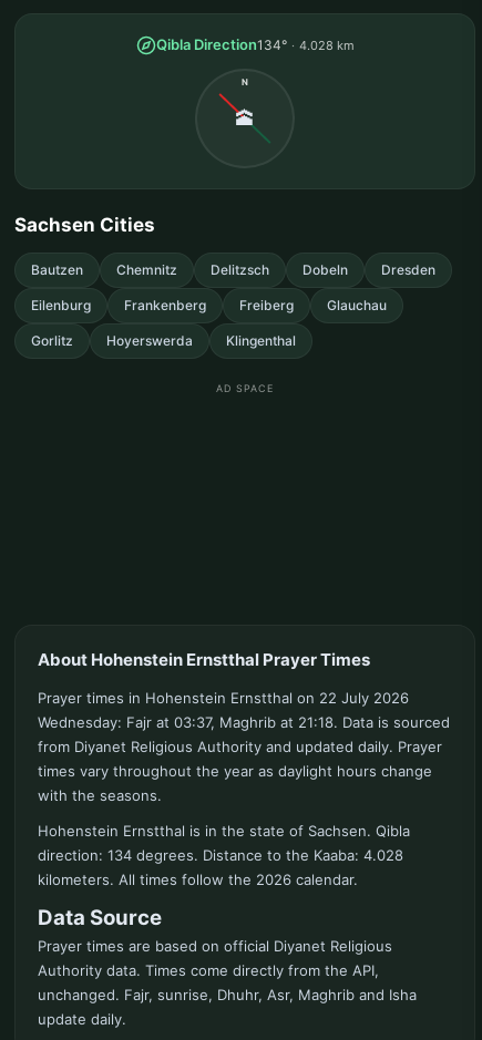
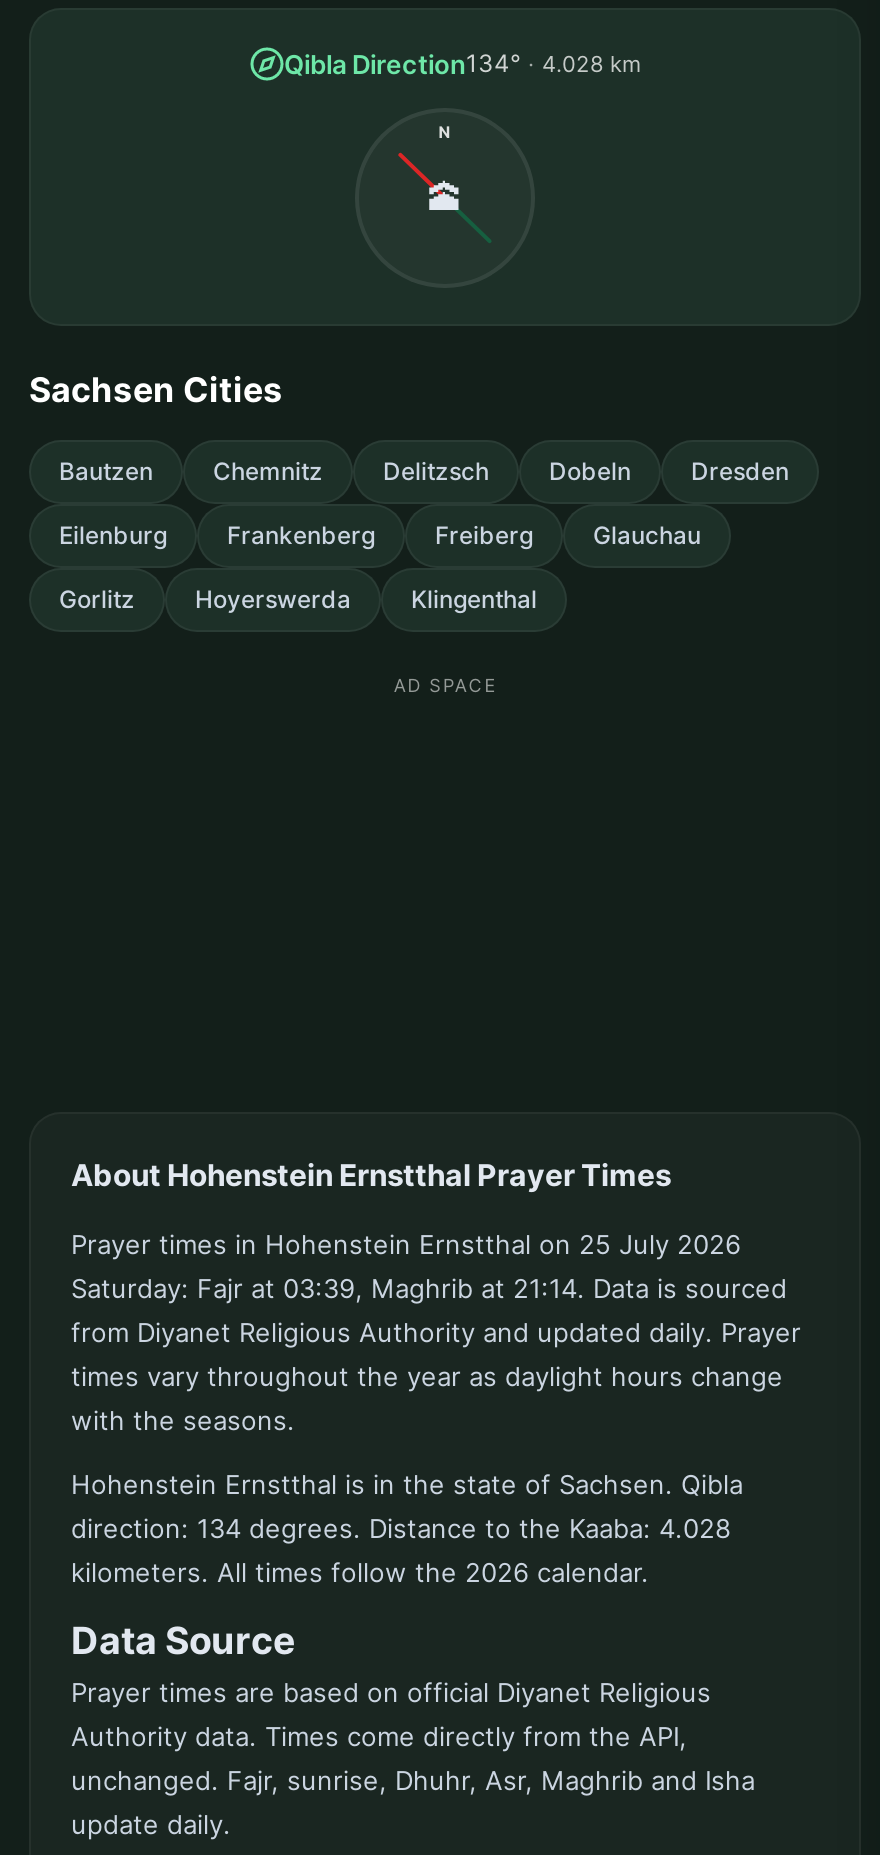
[38,689,409,707] Prayer times in Hohenstein Ernstthal on 22 July 2026 -> [71,1228,741,1260] Prayer times in Hohenstein Ernstthal on 25 July 2026
[38,714,450,731] Wednesday: Fajr at 03:37, Maghrib at 21:18. Data is sourced -> [71,1272,787,1304] Saturday: Fajr at 03:39, Maghrib at 21:14. Data is sourced

